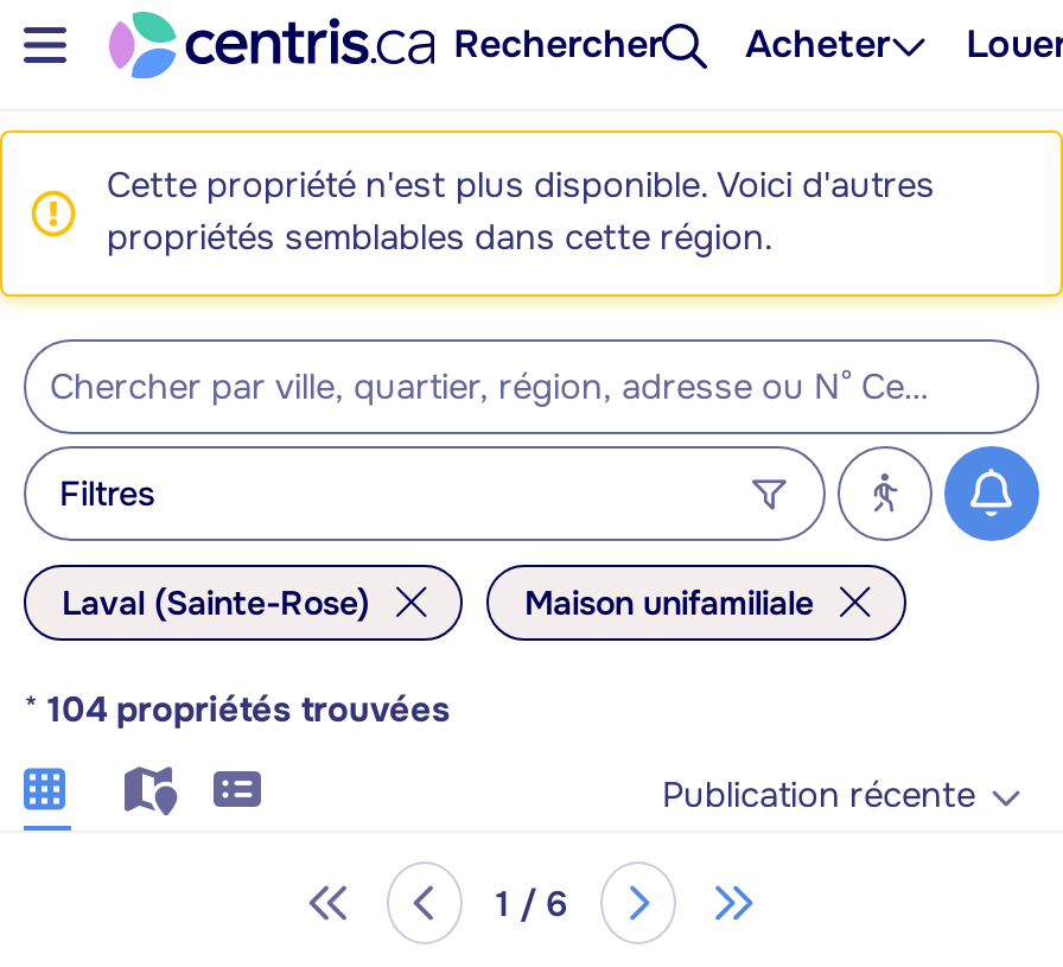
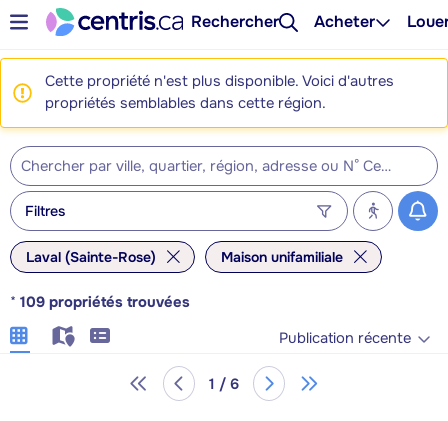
[24,688,451,733] * 104 propriétés trouvées -> [10,293,190,312] * 109 propriétés trouvées

